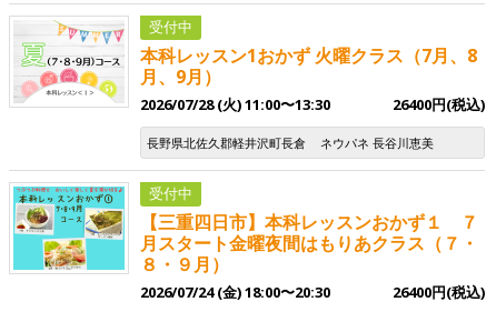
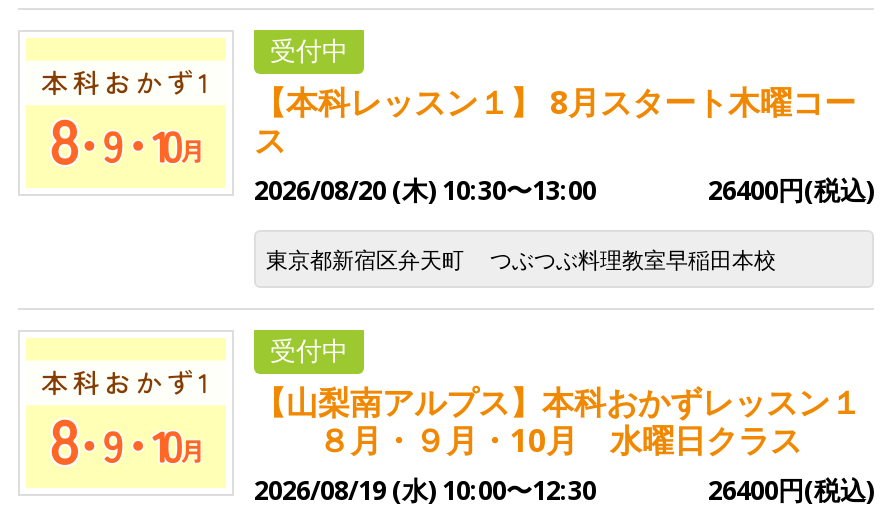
[13,21,477,114] [image] | 本科レッスン1おかず 火曜クラス（7月、8 | 月、9月） | 2026/07/28 (火) 11:00〜13:30 -> [26,38,856,208] [image] | 【本科レッスン１】 8月スタート木曜コー | ス | 2026/08/20 (木) 10:30〜13:00
[147,134,434,151] 長野県北佐久郡軽井沢町長倉 | ネウパネ 長谷川恵美 -> [266,244,798,274] 東京都新宿区弁天町 | つぶつぶ料理教室早稲田本校
[12,185,478,302] [image] | 【三重四日市】本科レッスンおかず１ ７ | 月スタート金曜夜間はもりあクラス（７・ | ８・９月） | 2026/07/24 (金) 18:00〜20:30 -> [26,338,862,508] [image] | 【山梨南アルプス】本科おかずレッスン１ | ８月・９月・10月 水曜日クラス | 2026/08/19 (水) 10:00〜12:30

